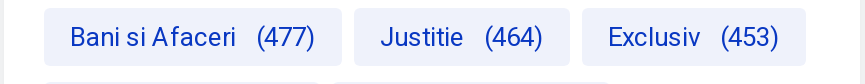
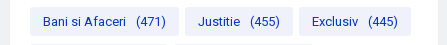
[70,23,316,53] Bani si Afaceri (477) -> [43,14,166,29] Bani si Afaceri (471)
[380,23,544,53] Justitie (464) -> [198,14,280,29] Justitie (455)
[608,23,780,53] Exclusiv (453) -> [312,14,398,29] Exclusiv (445)

